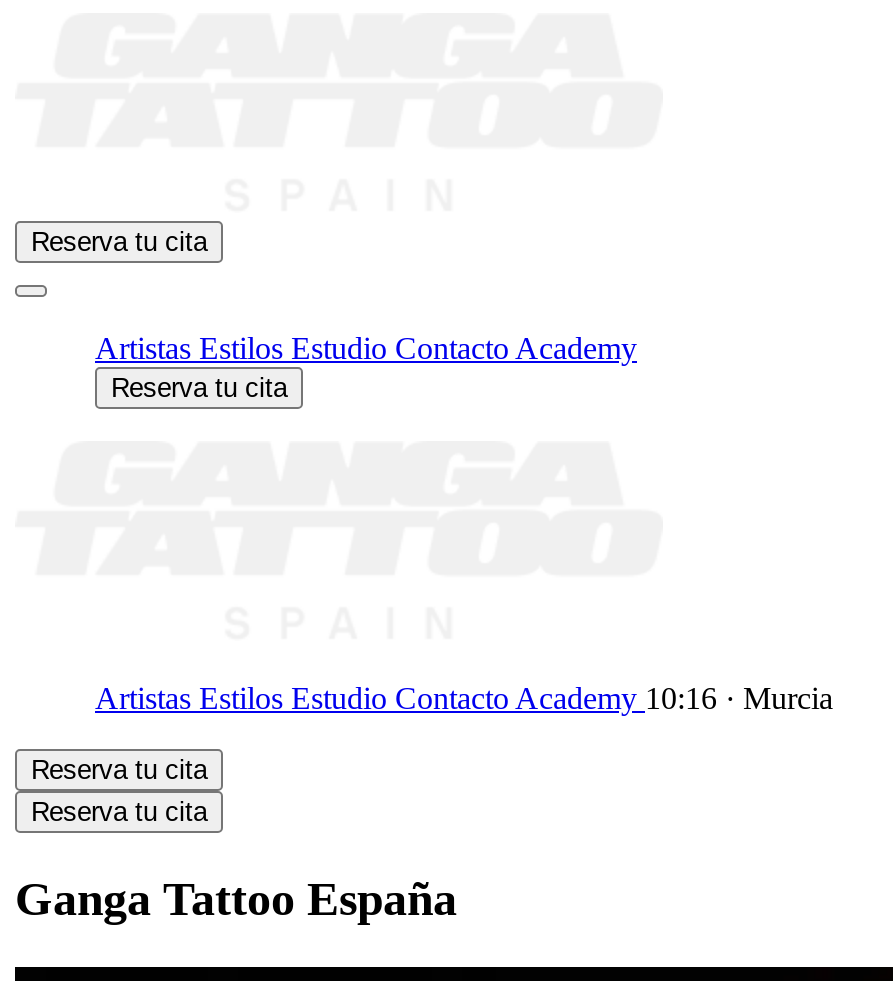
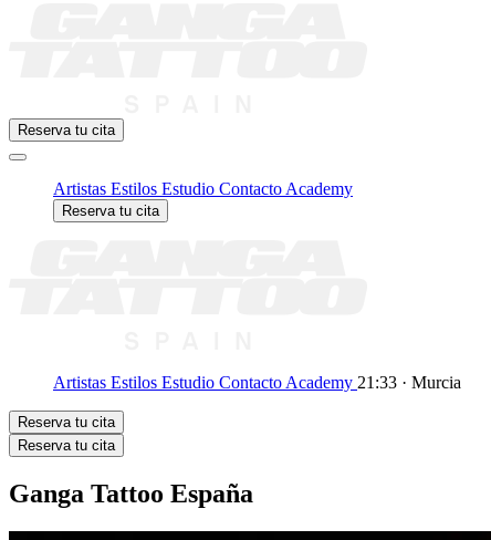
[95,681,833,715] Artistas Estilos Estudio Contacto Academy 10:16 · Murcia -> [53,373,461,392] Artistas Estilos Estudio Contacto Academy 21:33 · Murcia

